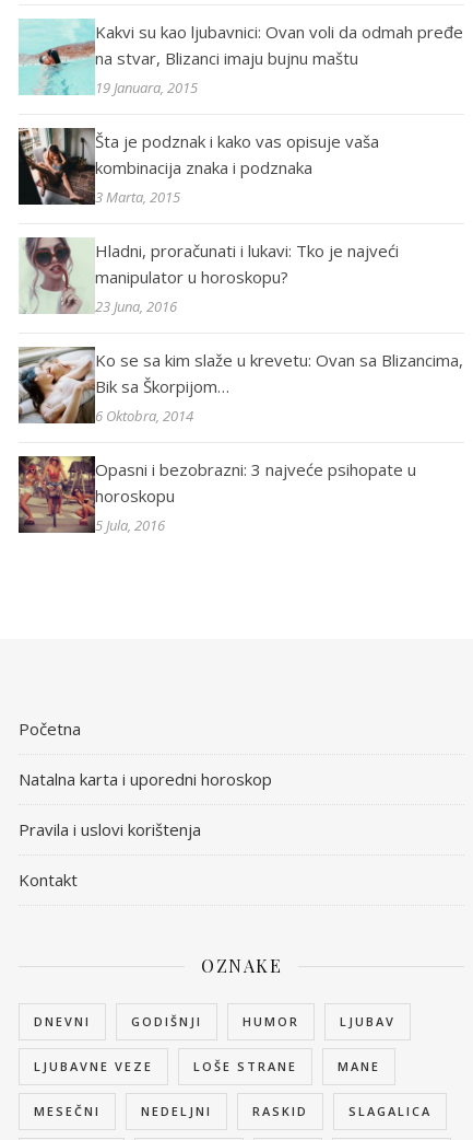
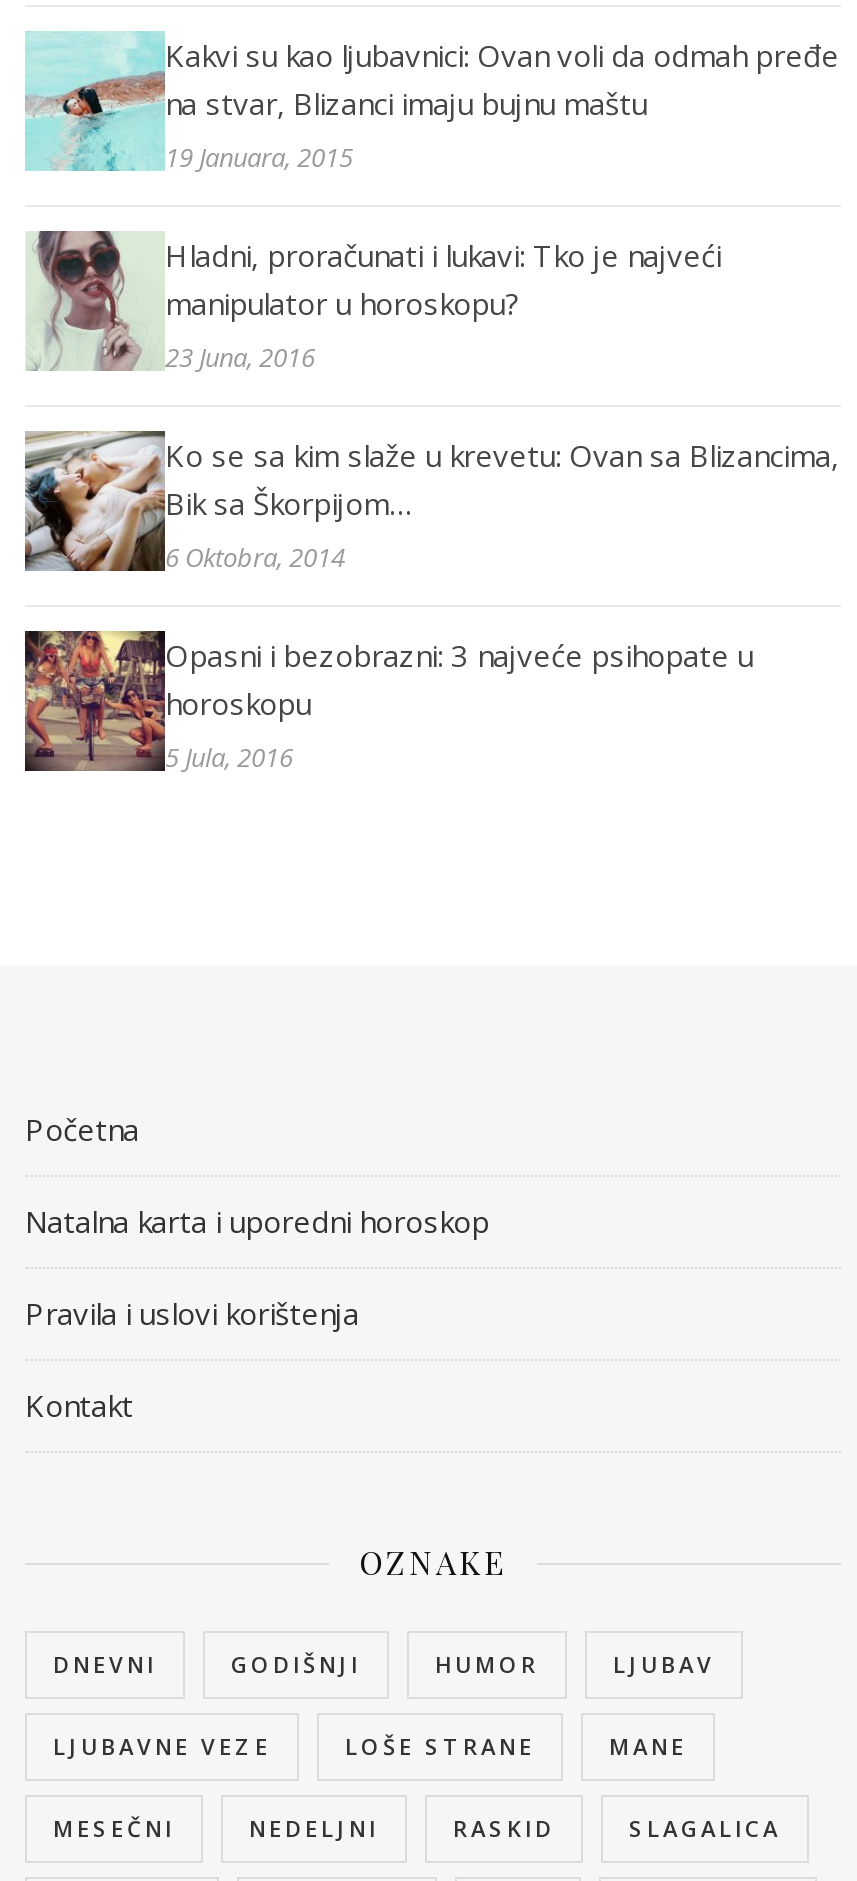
[17,127,379,207] [image] | Šta je podznak i kako vas opisuje vaša | kombinacija znaka i podznaka | 3 Marta, 2015 -> none

